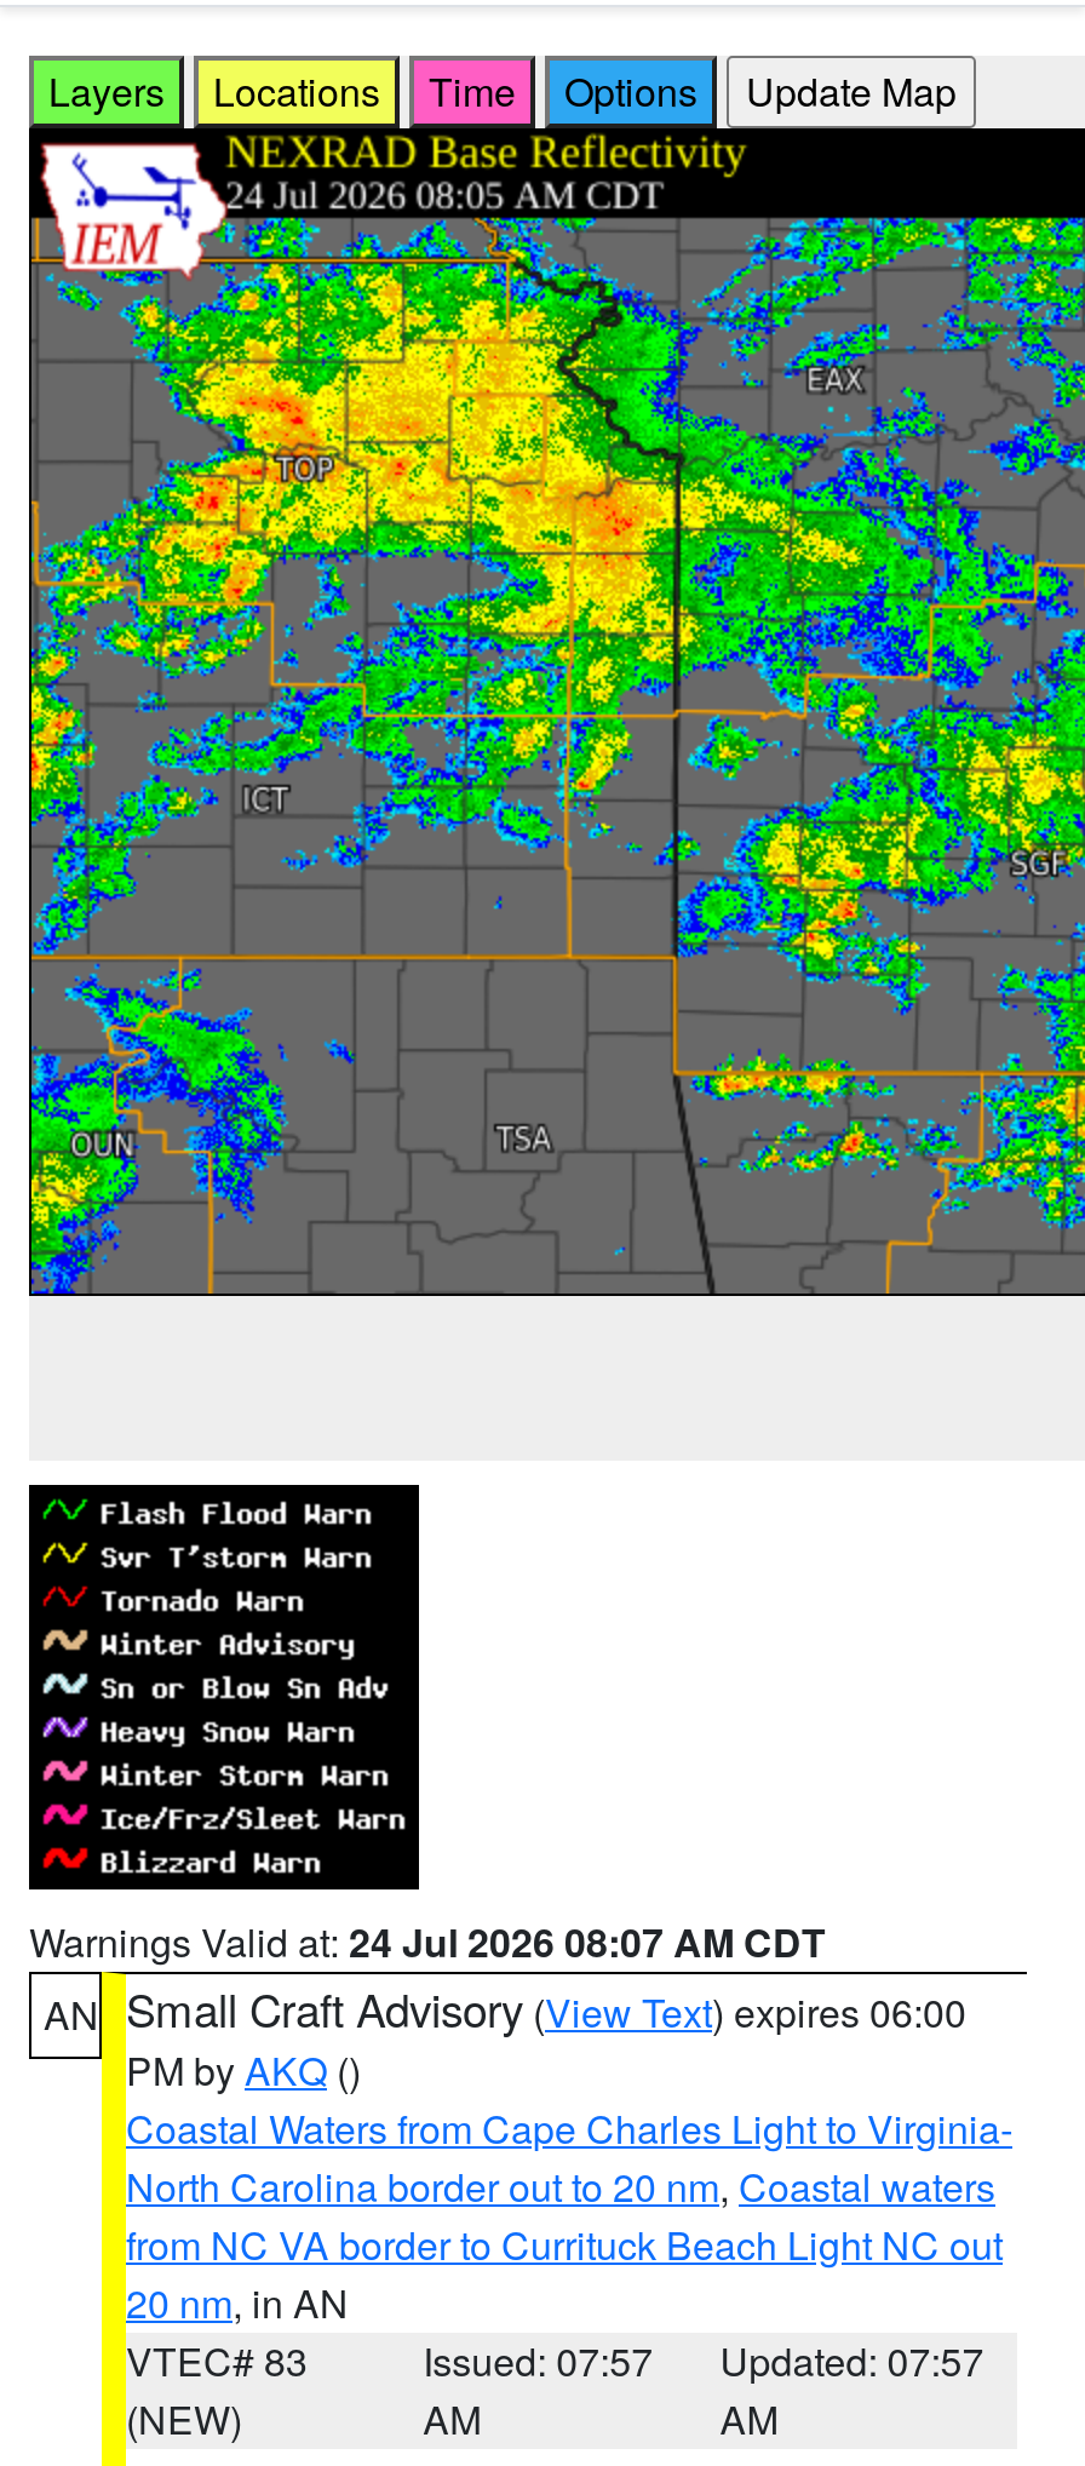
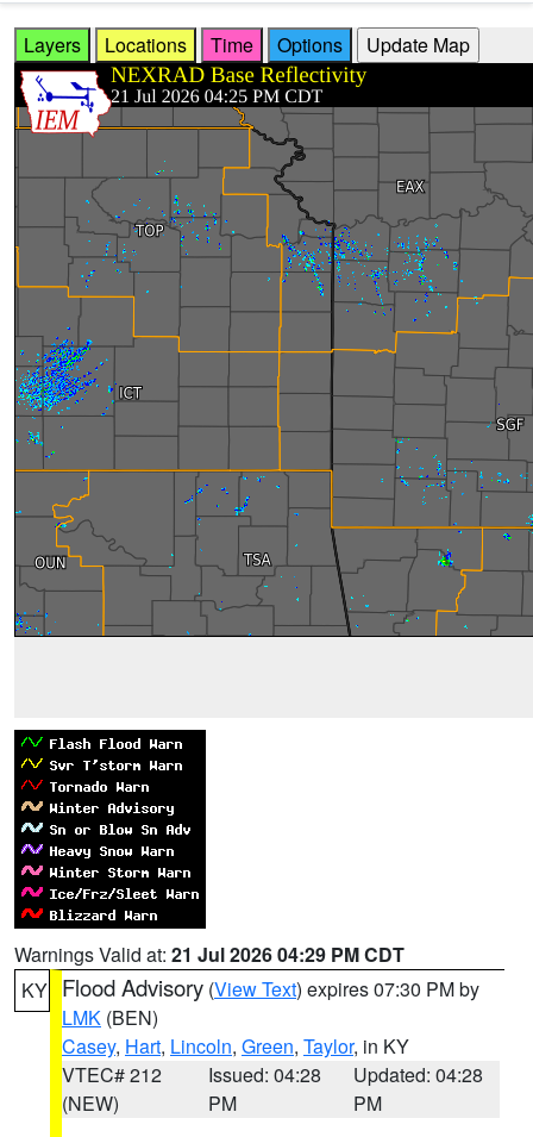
[29,182,1078,1296] [image] -> [14,89,529,637] [image]
[29,1914,1012,2388] Warnings Valid at: 24 Jul 2026 08:07 AM CDT | AN Small Craft Advisory (View Text) expires 06:00 | PM by AKQ () | Coastal Waters from Cape Charles Light to Virginia- | North Carolina border out to 20 nm, Coastal waters | from NC VA border to Currituck Beach Light NC out | 20 nm, in AN | VTEC# 83 -> [14,941,479,1088] Warnings Valid at: 21 Jul 2026 04:29 PM CDT | KY Flood Advisory (View Text) expires 07:30 PM by | LMK (BEN) | Casey, Hart, Lincoln, Green, Taylor, in KY | VTEC# 212
[423,2333,653,2447] Issued: 07:57 | AM -> [208,1061,321,1117] Issued: 04:28 | PM
[720,2333,984,2447] Updated: 07:57 | AM -> [354,1061,483,1117] Updated: 04:28 | PM

